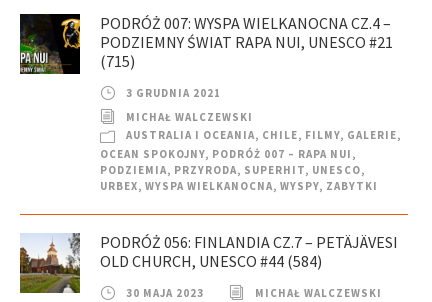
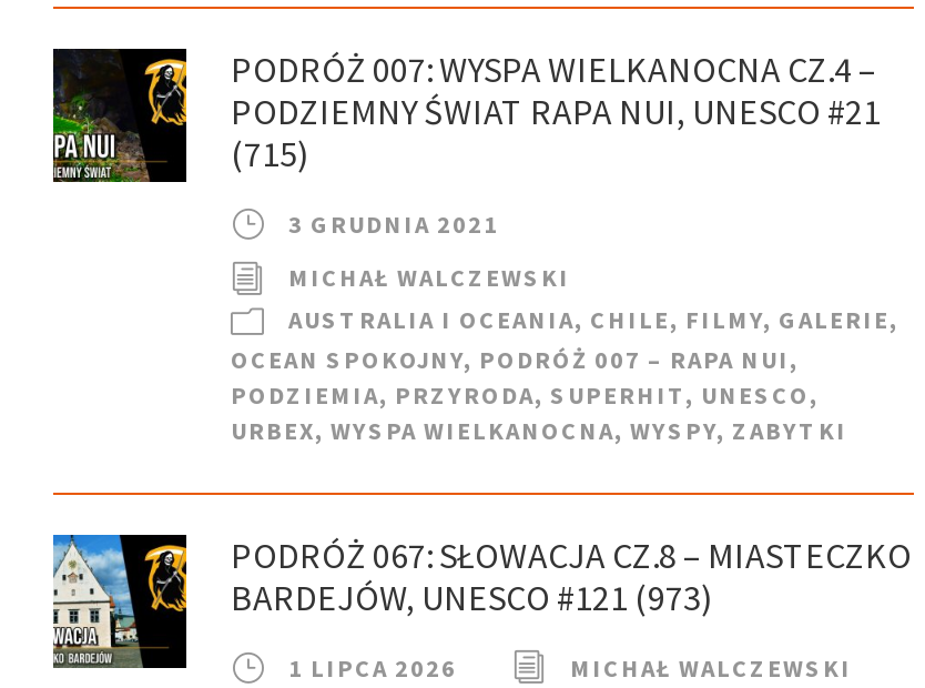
[19,232,398,293] [image] | PODRÓŻ 056: FINLANDIA CZ.7 – PETÄJÄVESI | OLD CHURCH, UNESCO #44 (584) -> [51,532,912,670] [image] | PODRÓŻ 067: SŁOWACJA CZ.8 – MIASTECZKO | BARDEJÓW, UNESCO #121 (973)
[126,286,204,300] 30 MAJA 2023 -> [288,652,457,683] 1 LIPCA 2026

